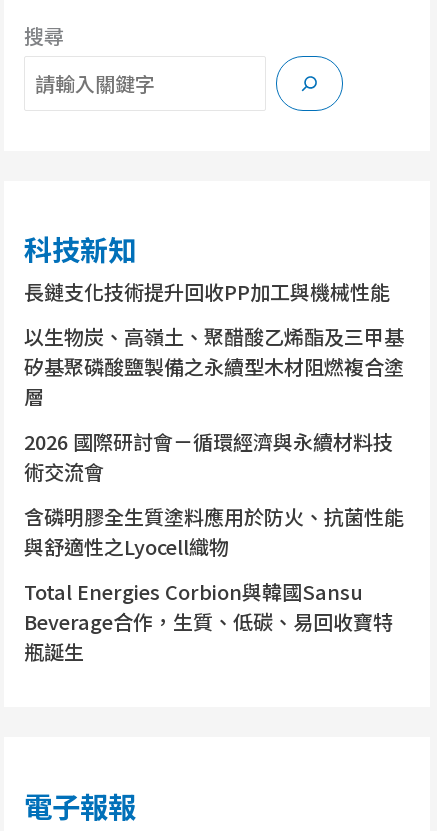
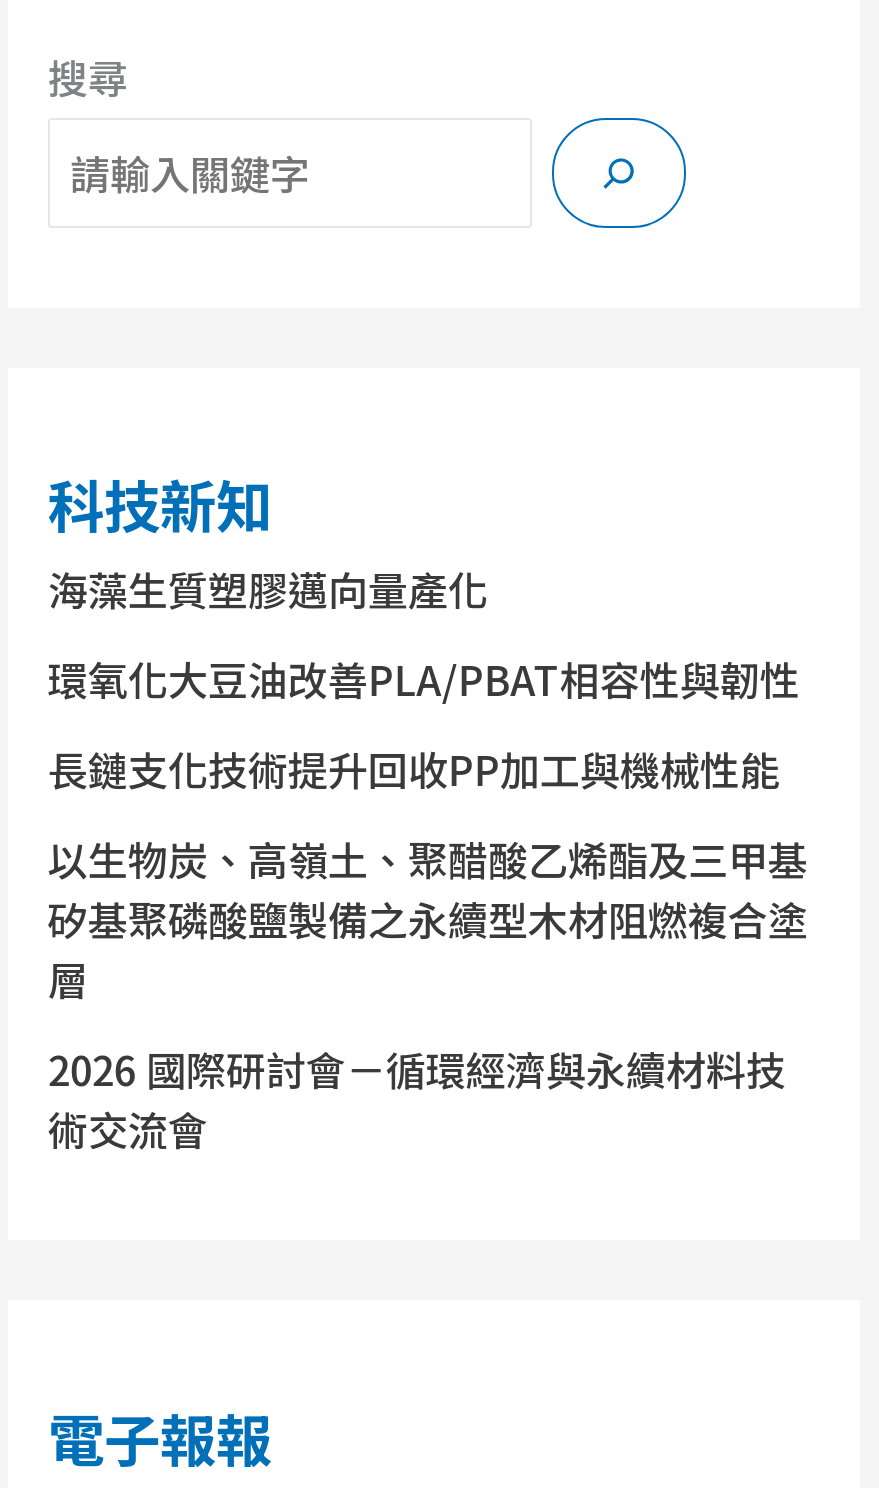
none -> [48,560,800,708] 海藻生質塑膠邁向量產化 | 環氧化大豆油改善PLA/PBAT相容性與韌性
moved [24,277,404,486] -> [48,740,808,1158]: 長鏈支化技術提升回收PP加工與機械性能 | 以生物炭、高嶺土、聚醋酸乙烯酯及三甲基 | 矽基聚磷酸鹽製備之永續型木材阻燃複合塗 | 層 | 2026 國際研討會－循環經濟與永續材料技 | 術交流會
[24,502,404,666] 含磷明膠全生質塗料應用於防火、抗菌性能 | 與舒適性之Lyocell織物 | Total Energies Corbion與韓國Sansu | Beverage合作，生質、低碳、易回收寶特 | 瓶誕生 -> none

